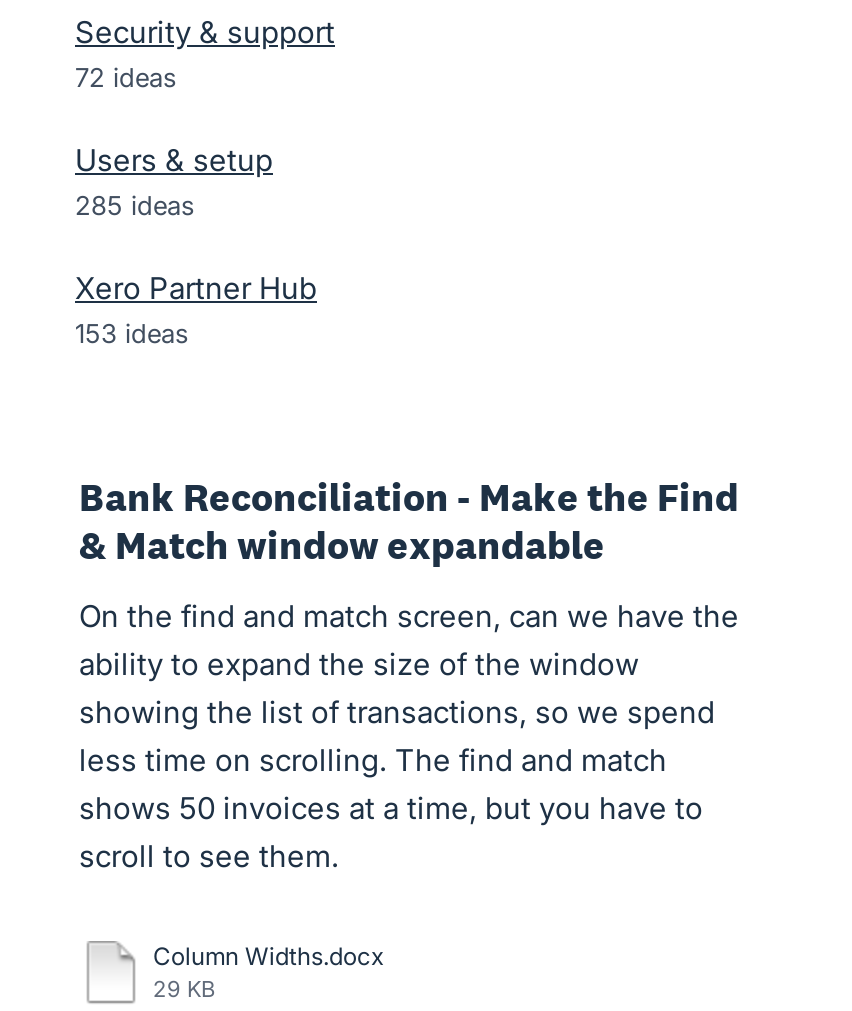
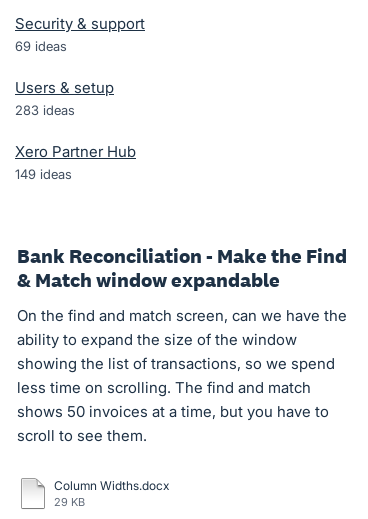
[75,61,177,93] 72 ideas -> [15,38,67,54] 69 ideas
[75,189,195,221] 285 ideas -> [15,102,75,118] 283 ideas
[75,317,189,349] 153 ideas -> [15,166,72,182] 149 ideas

